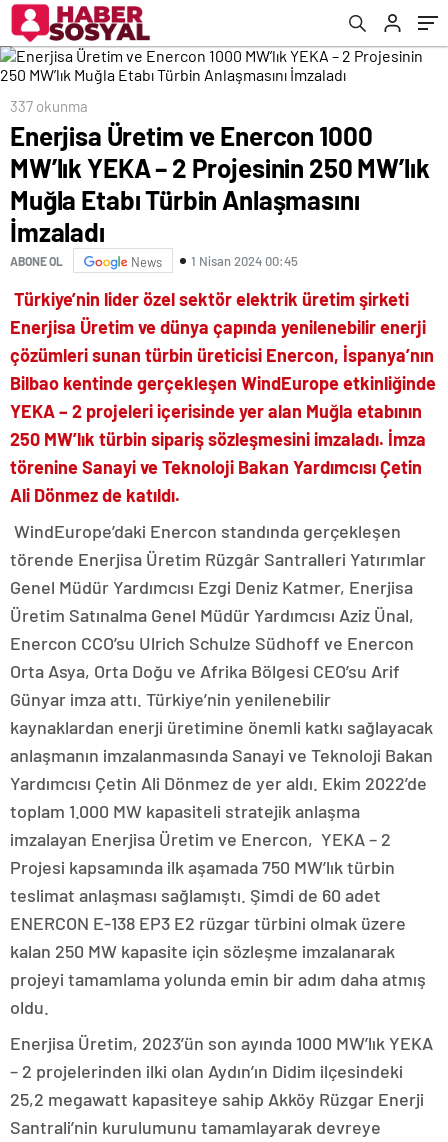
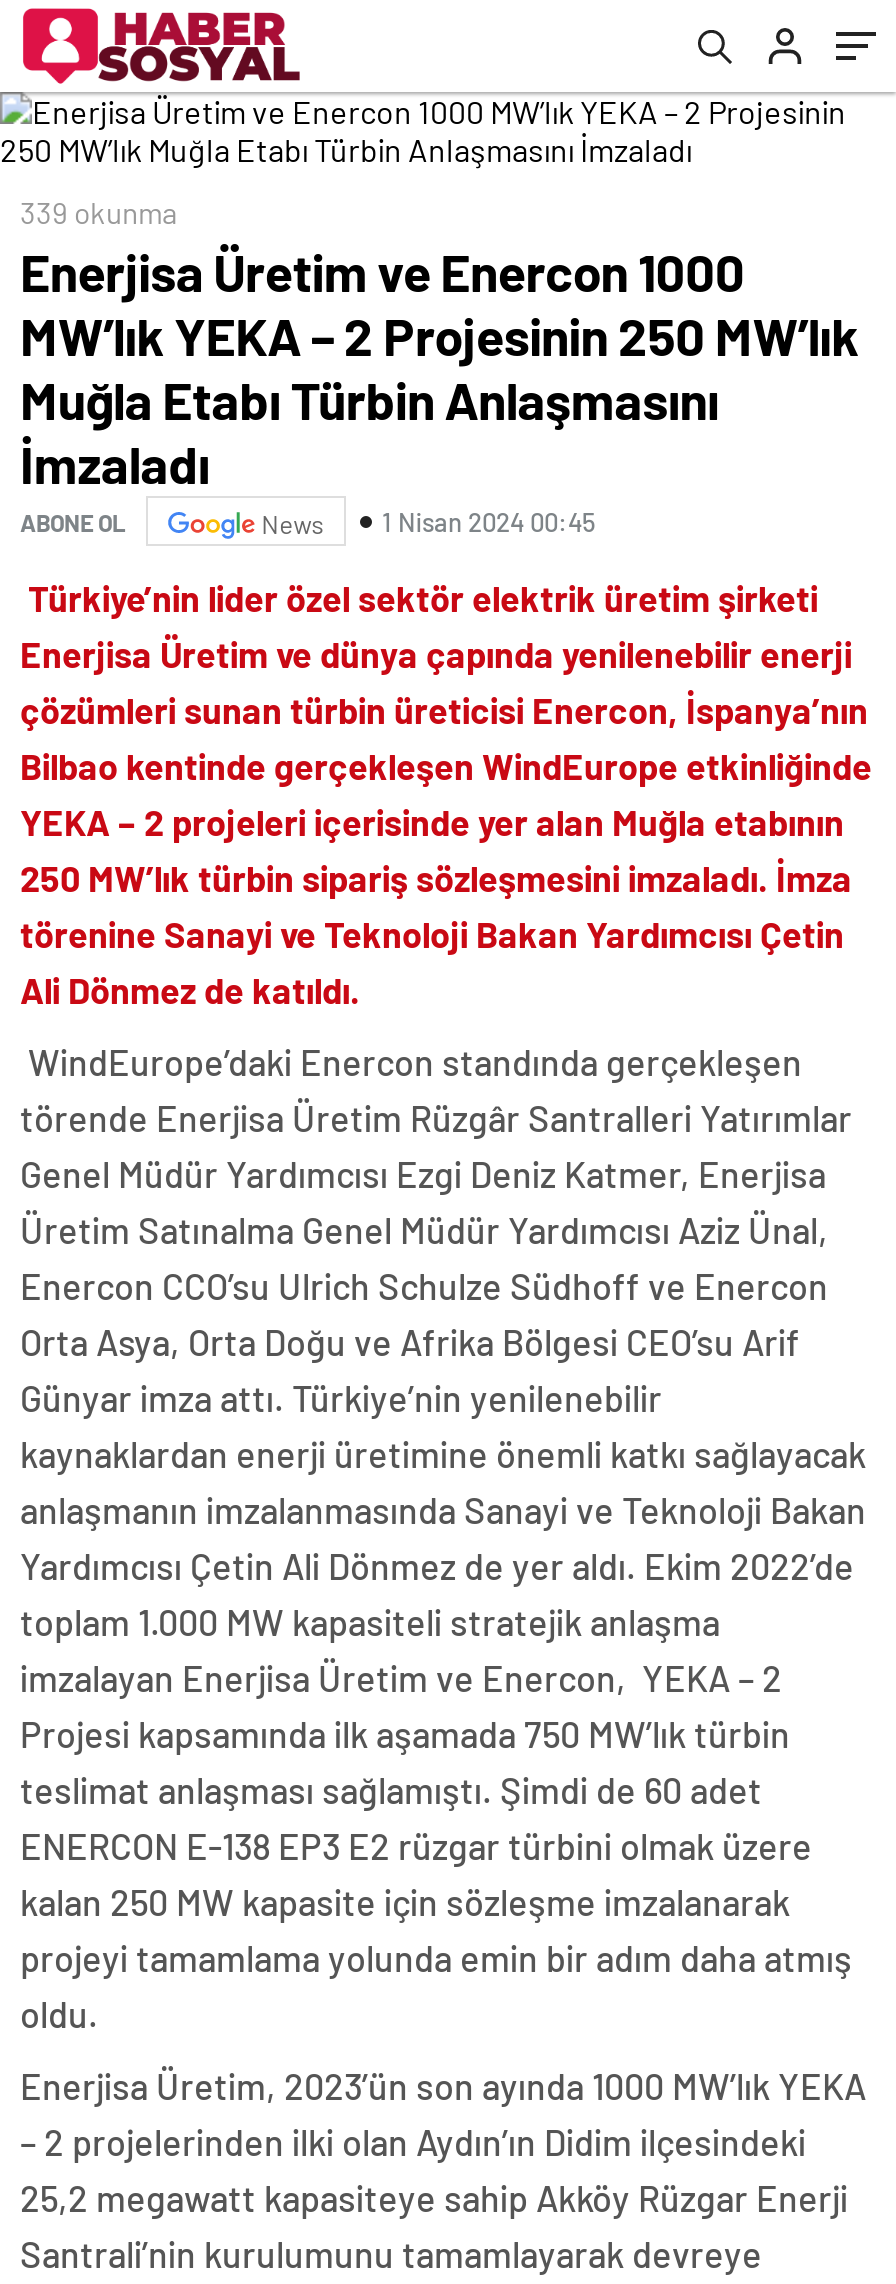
[10,97,88,115] 337 okunma -> [20,194,178,230] 339 okunma

